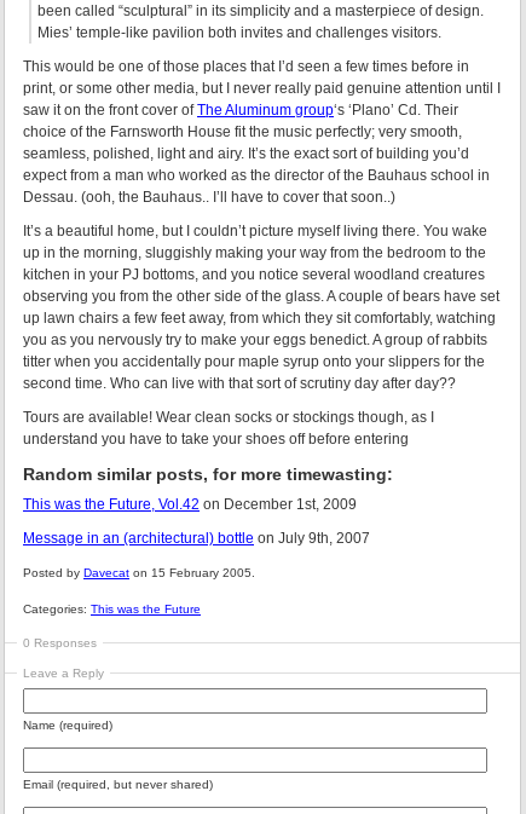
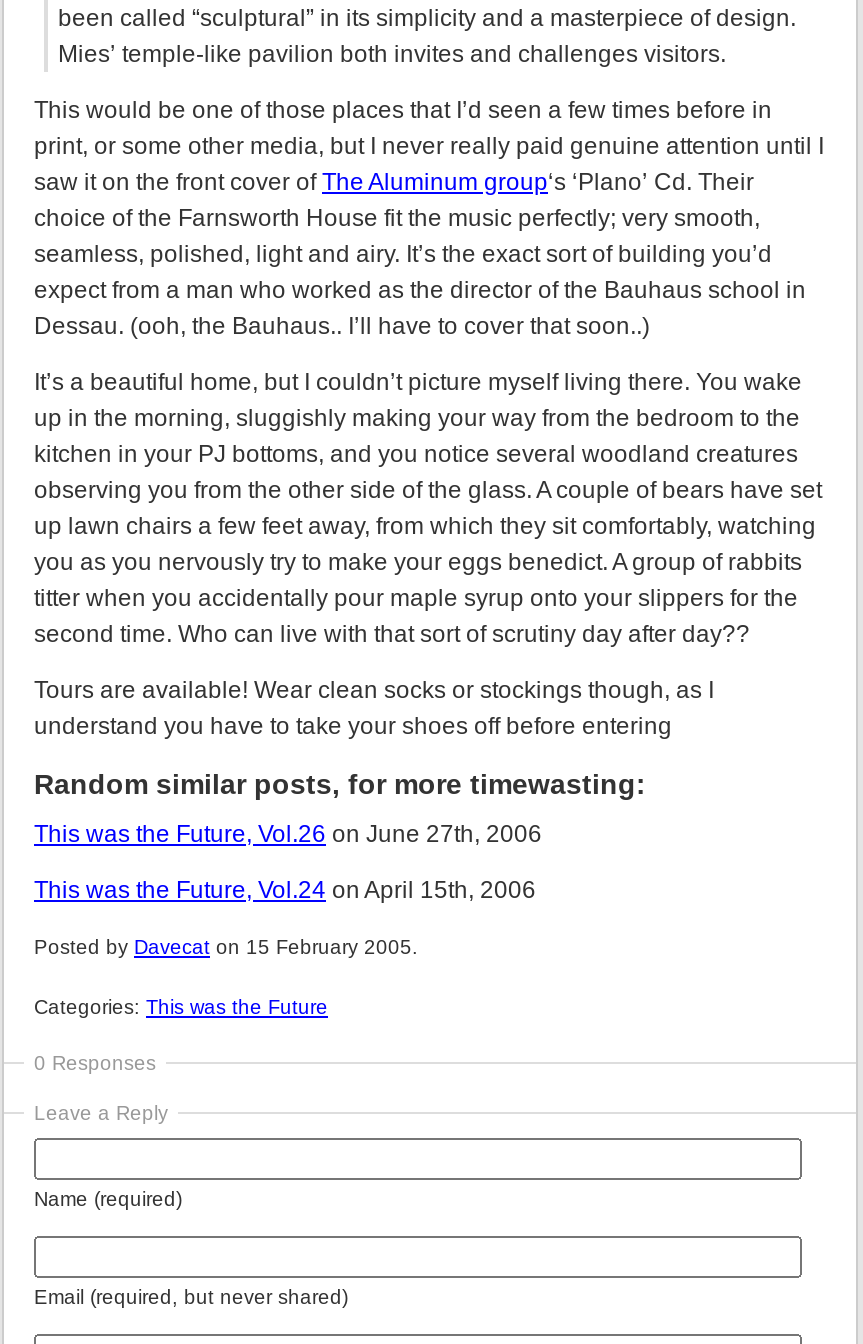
[23,496,357,513] This was the Future, Vol.42 on December 1st, 2009 -> [34,820,542,848] This was the Future, Vol.26 on June 27th, 2006
[23,530,370,547] Message in an (architectural) bottle on July 9th, 2007 -> [34,876,536,904] This was the Future, Vol.24 on April 15th, 2006

